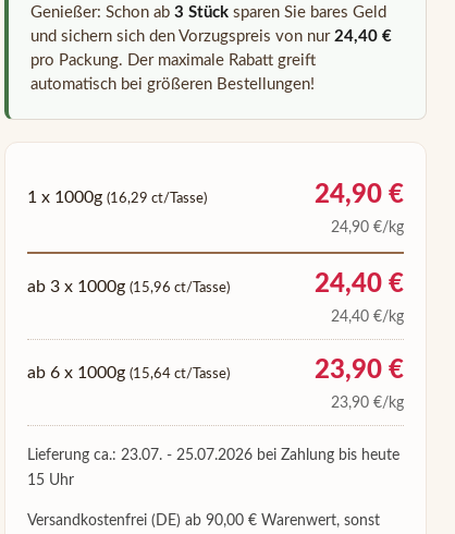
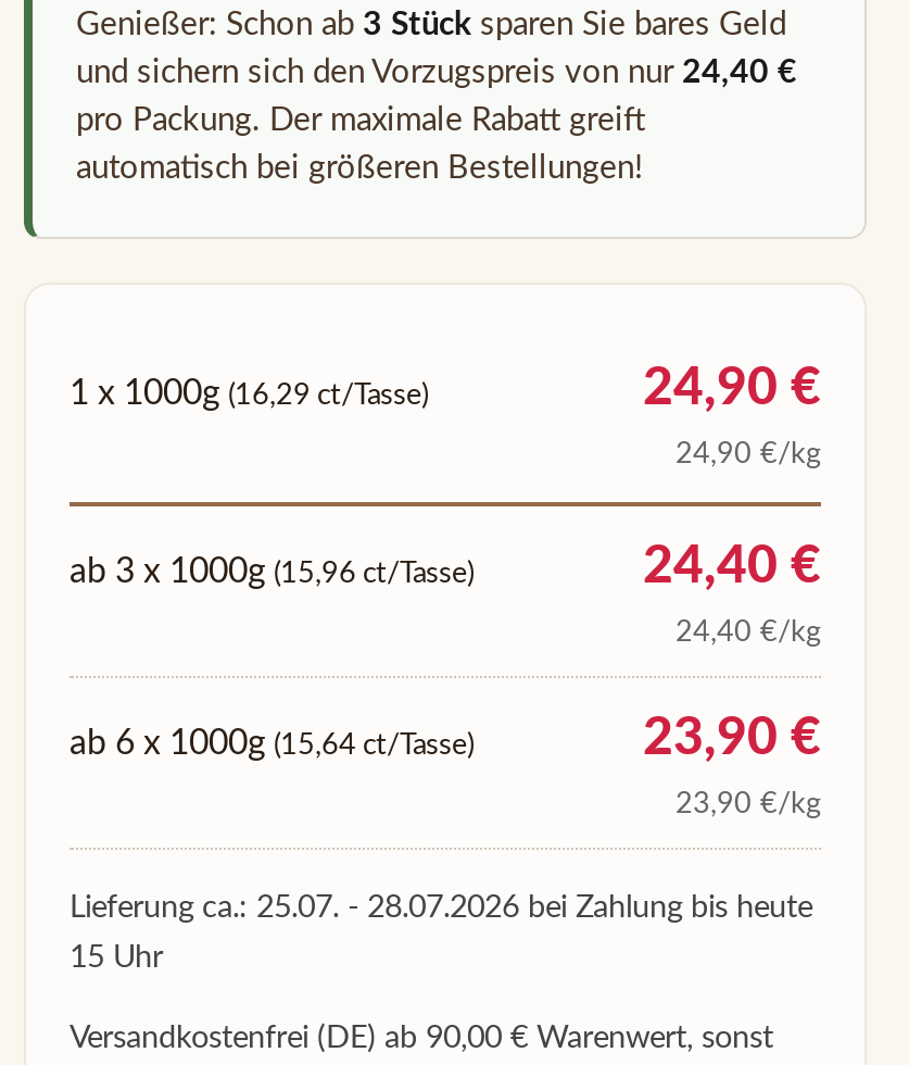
[27,447,399,464] Lieferung ca.: 23.07. - 25.07.2026 bei Zahlung bis heute -> [70,892,812,925] Lieferung ca.: 25.07. - 28.07.2026 bei Zahlung bis heute

